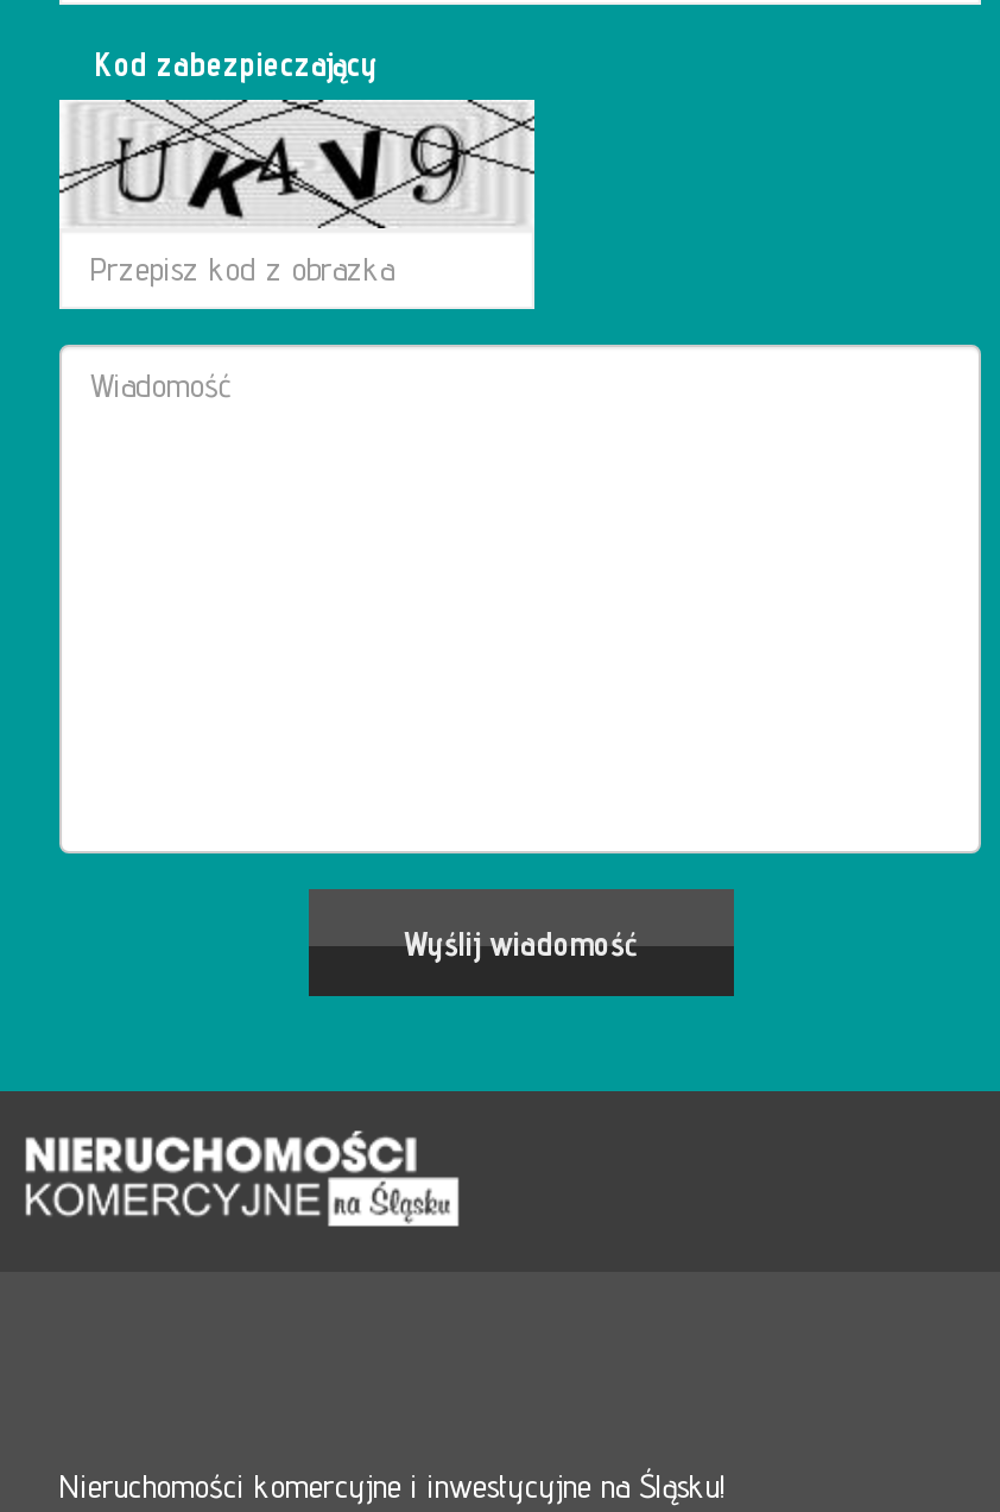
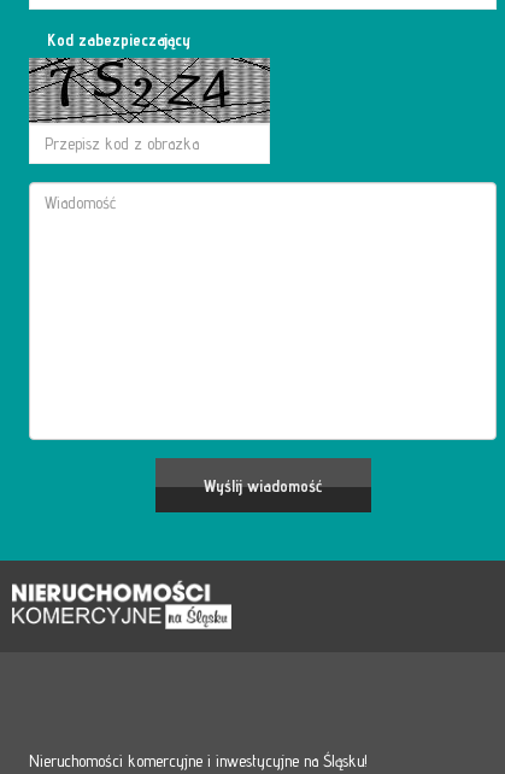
[57,97,537,228] [image] -> [28,57,270,124] [image]

